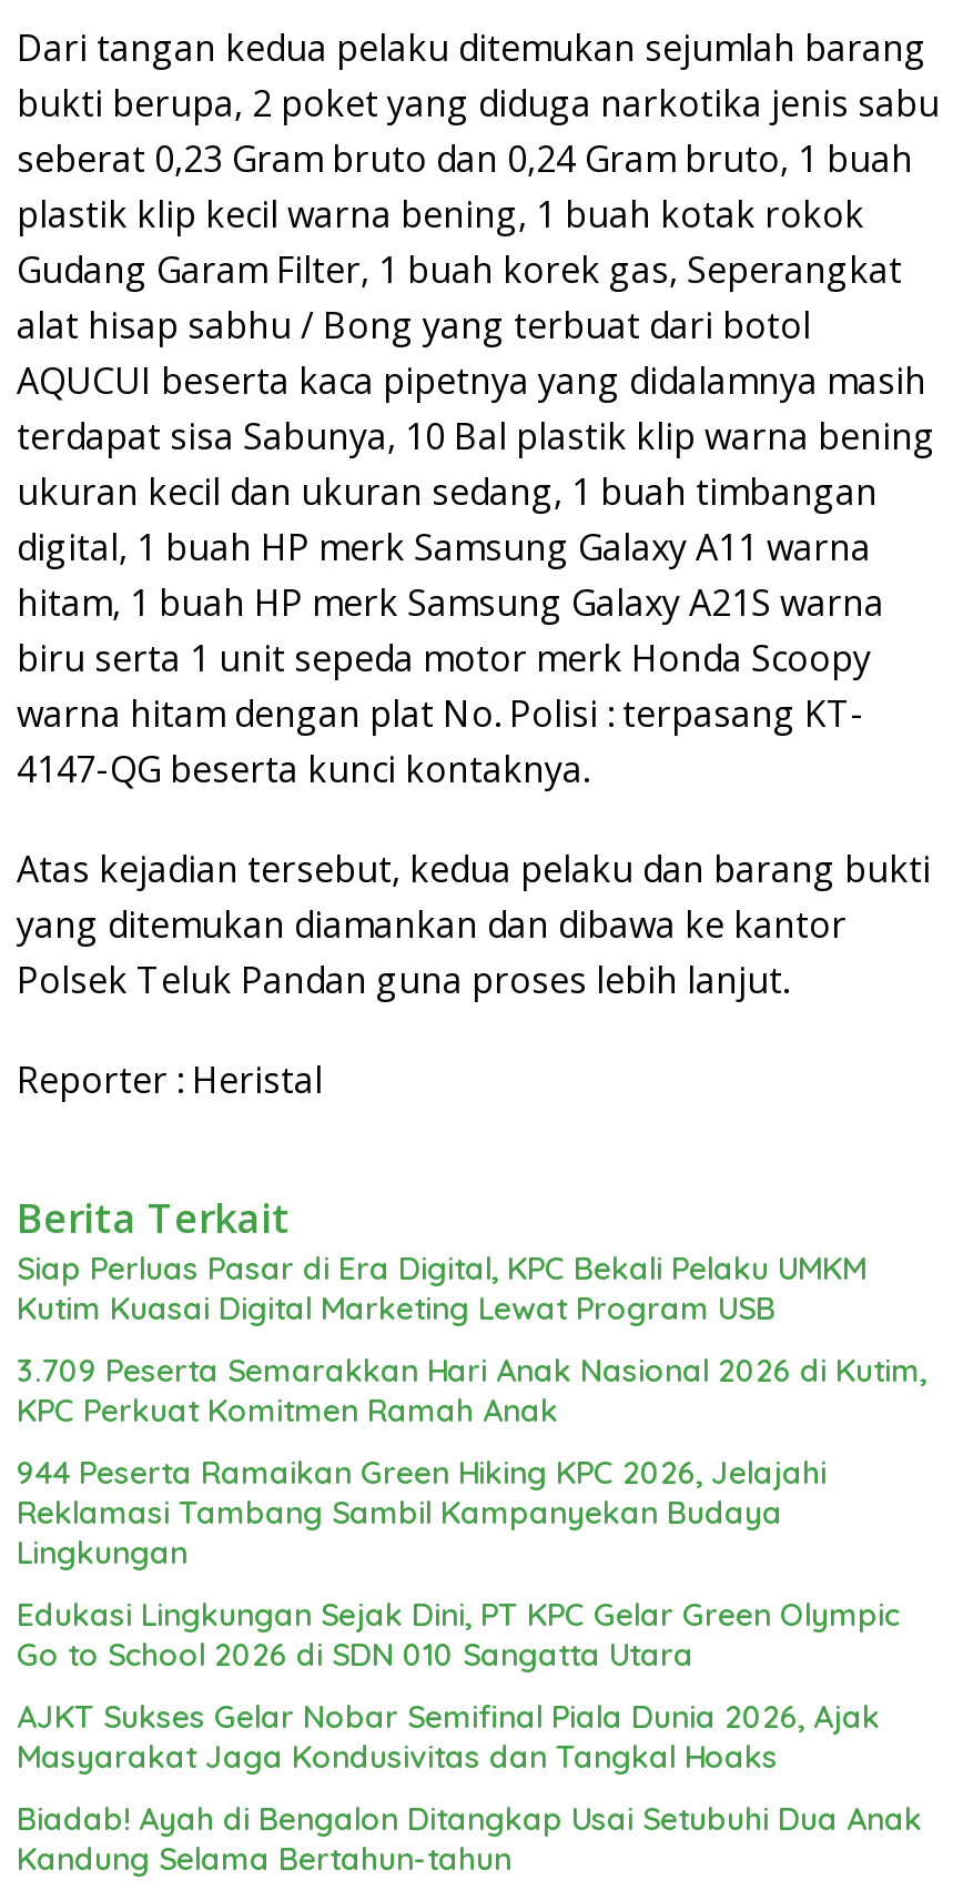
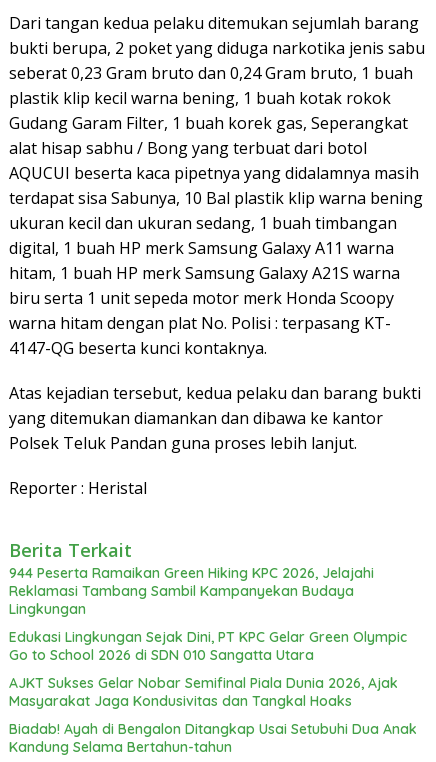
[17,1249,926,1431] Siap Perluas Pasar di Era Digital, KPC Bekali Pelaku UMKM | Kutim Kuasai Digital Marketing Lewat Program USB | 3.709 Peserta Semarakkan Hari Anak Nasional 2026 di Kutim, | KPC Perkuat Komitmen Ramah Anak -> none

